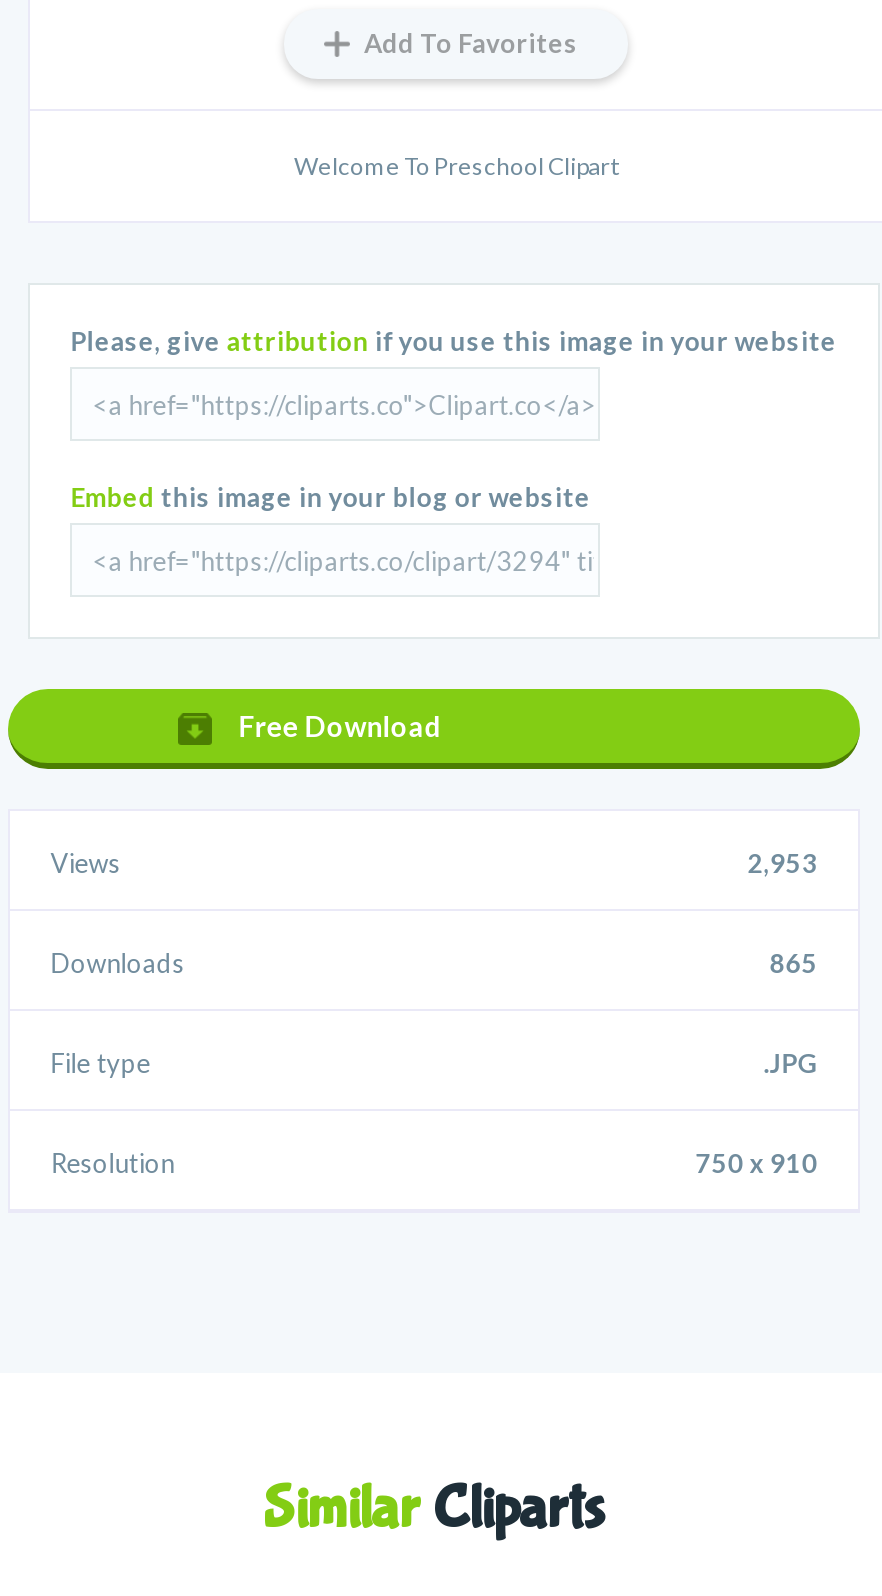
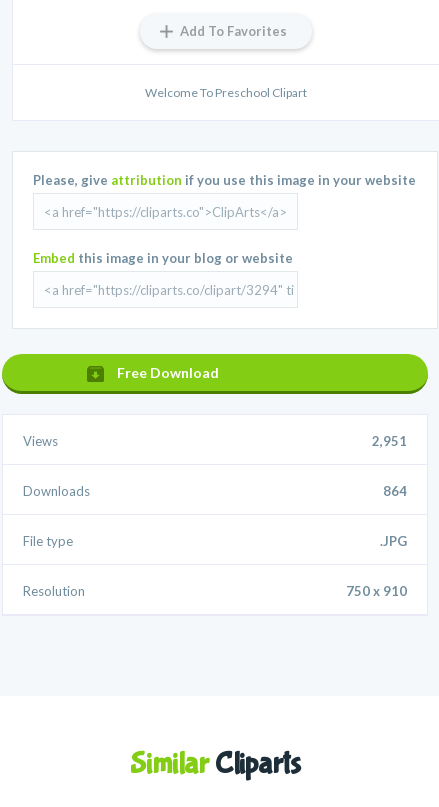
[748,848,818,880] 2,953 -> [372,433,407,449] 2,951
[770,948,818,980] 865 -> [383,483,407,499] 864

